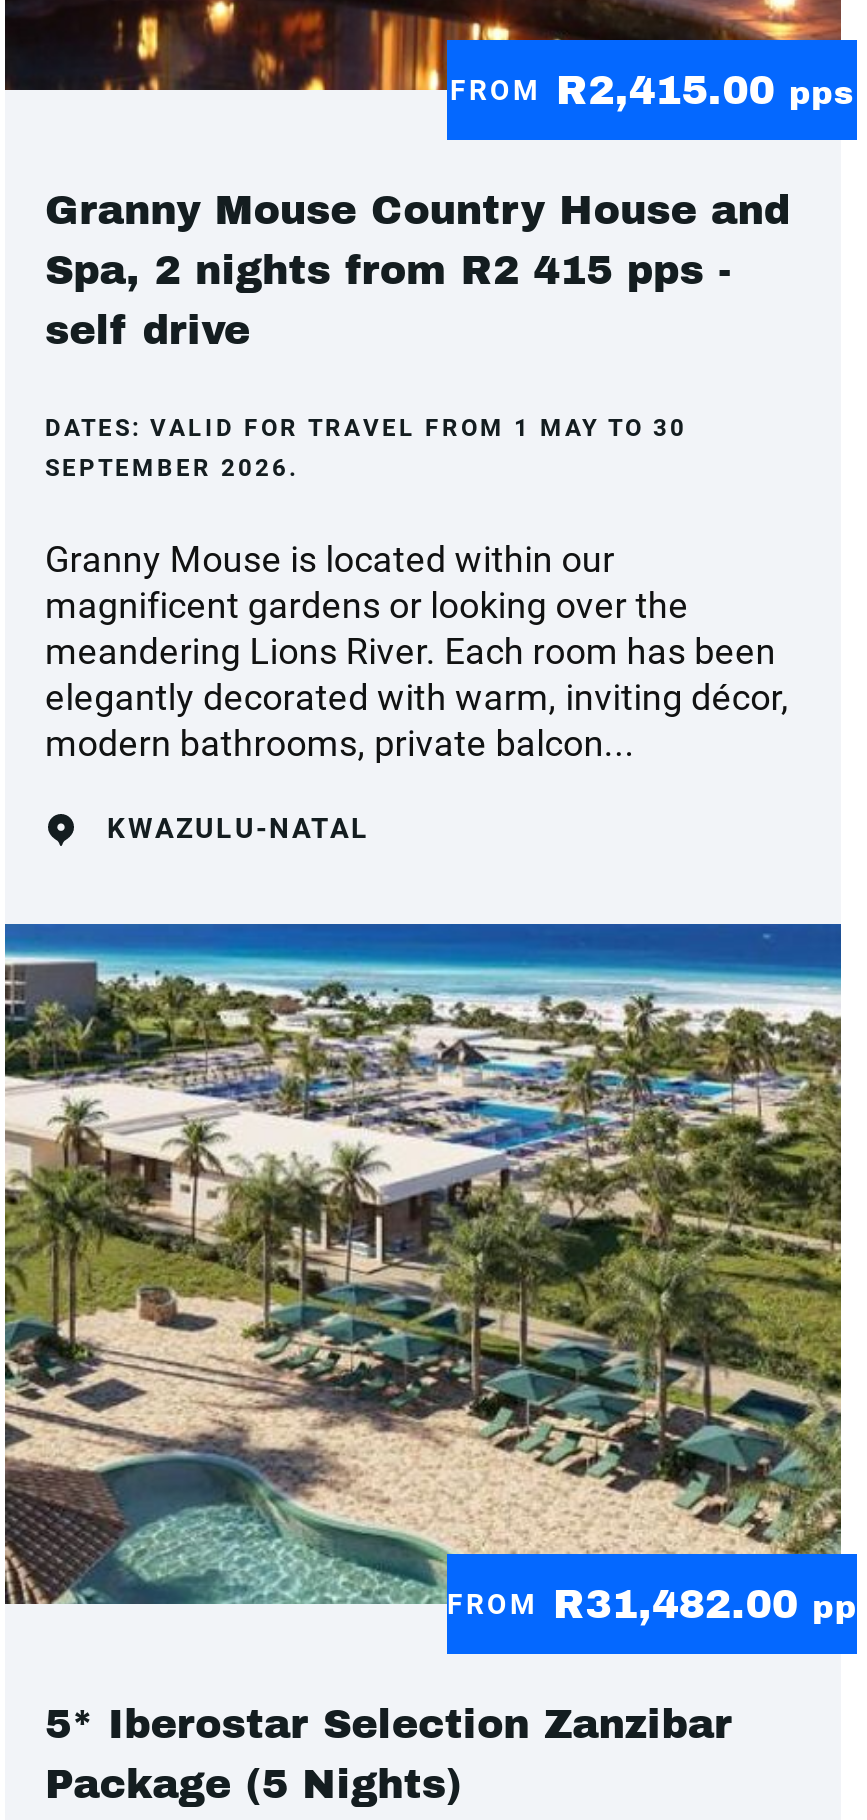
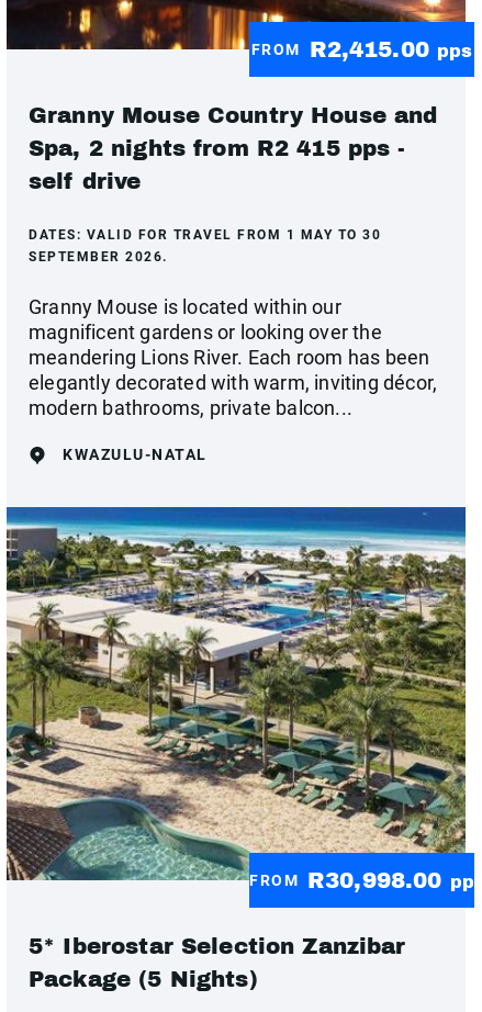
[447,1582,857,1626] FROM R31,482.00 pp -> [249,868,474,892] FROM R30,998.00 pp

